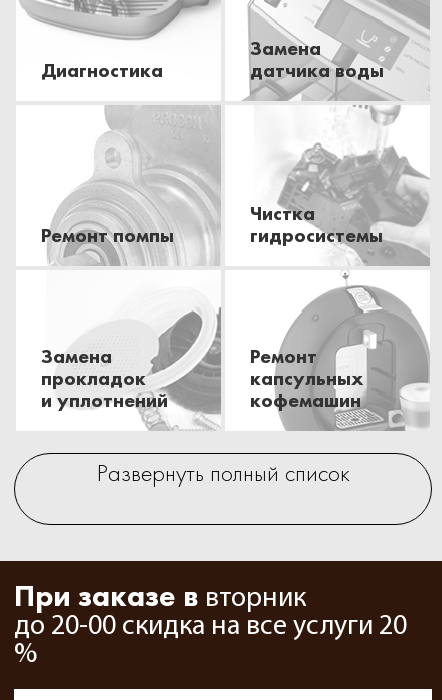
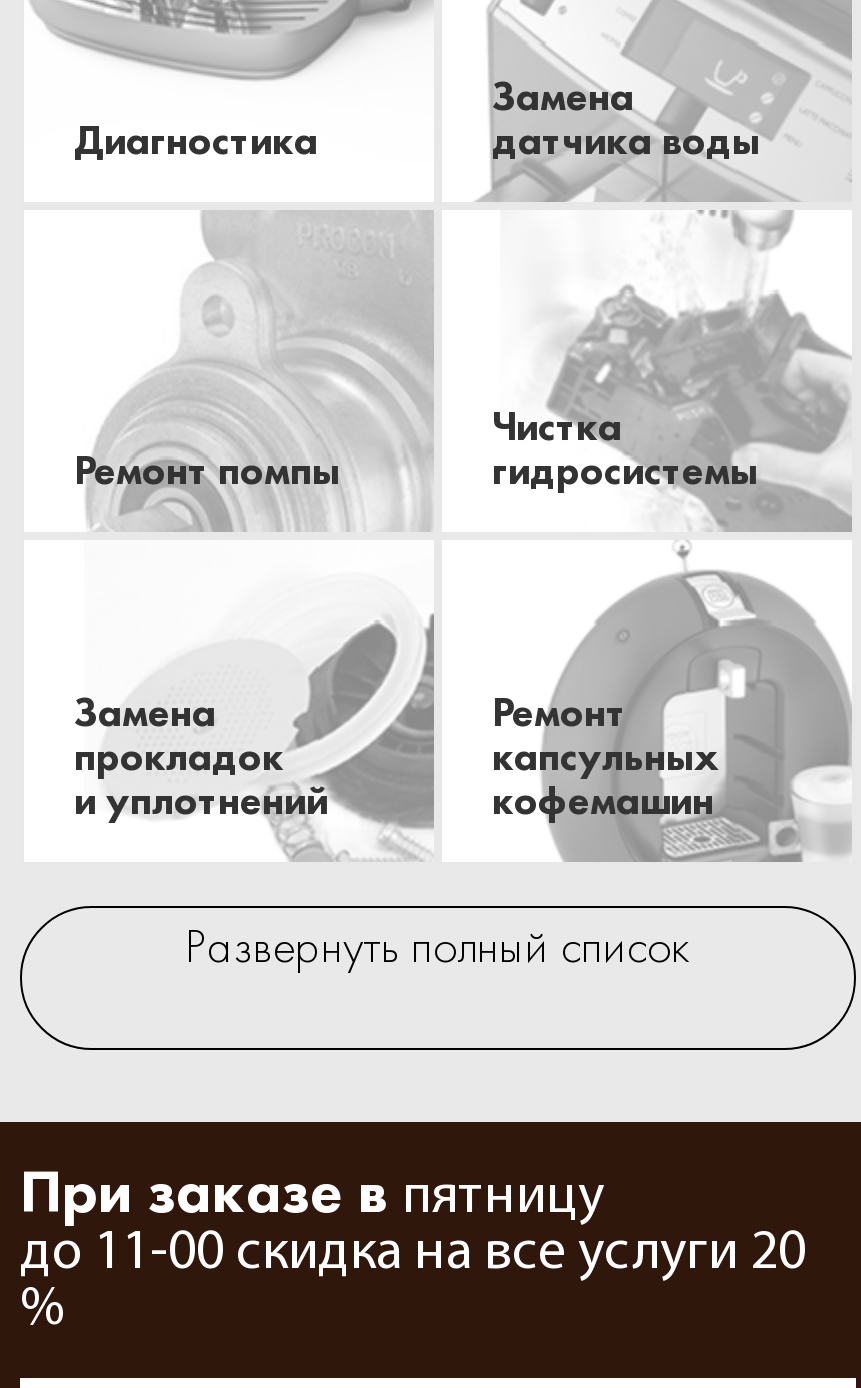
[14,577,306,615] При заказе в вторник -> [20,1154,604,1230] При заказе в пятницу
[14,613,407,641] до 20-00 скидка на все услуги 20 -> [20,1226,806,1282] до 11-00 скидка на все услуги 20

